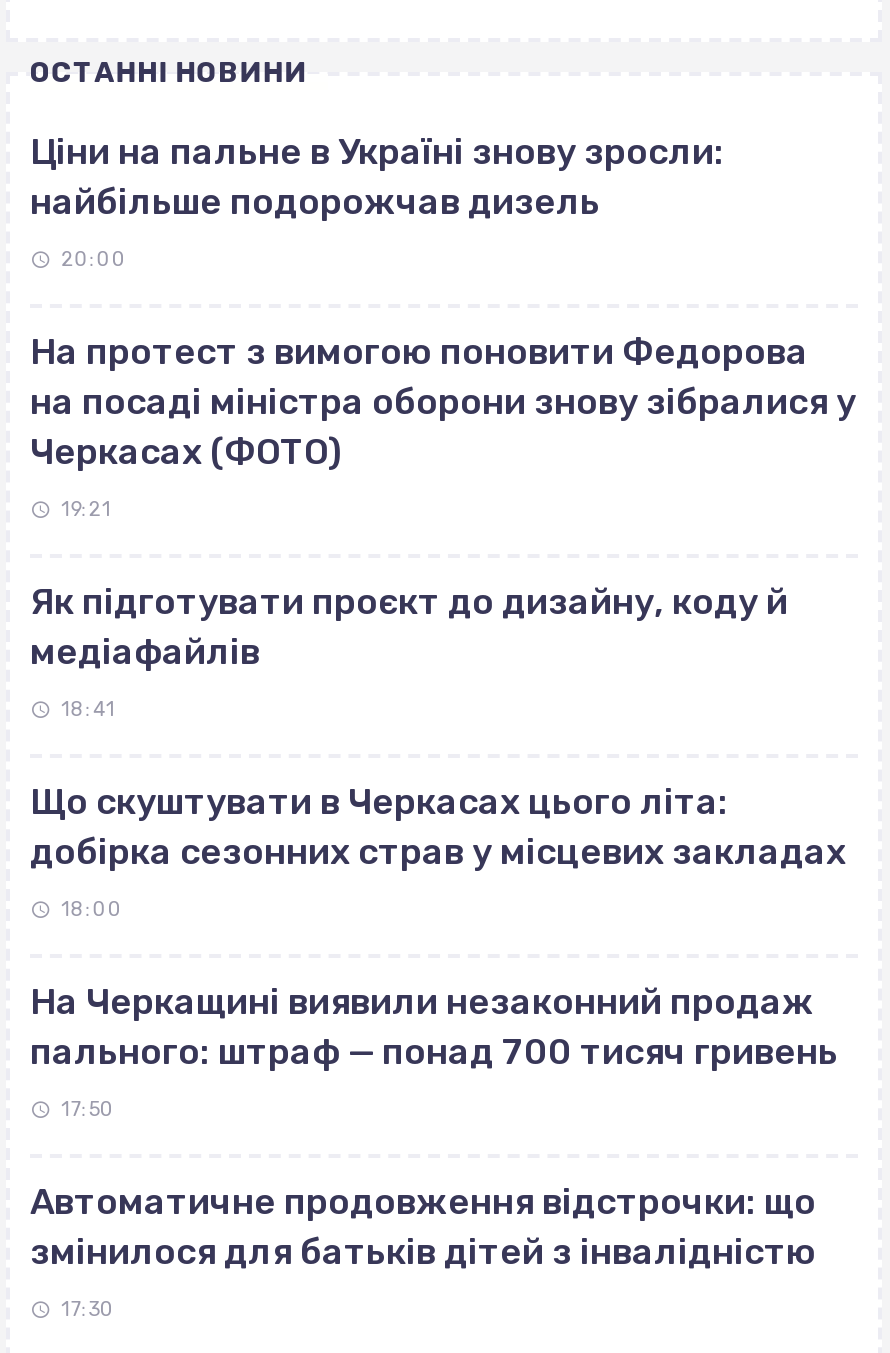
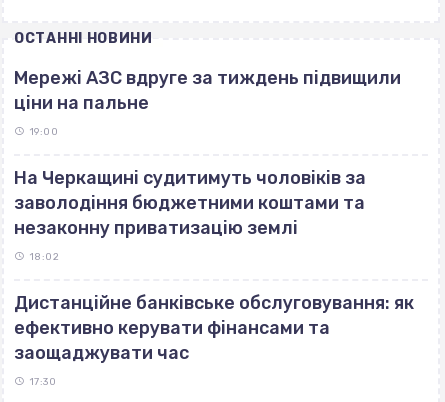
[30,130,856,1274] Ціни на пальне в Україні знову зросли: | найбільше подорожчав дизель | 20:00 | На протест з вимогою поновити Федорова | на посаді міністра оборони знову зібралися у | Черкасах (ФОТО) | 19:21 | Як підготувати проєкт до дизайну, коду й | медіафайлів | 18:41 | Що скуштувати в Черкасах цього літа: | добірка сезонних страв у місцевих закладах | 18:00 | На Черкащині виявили незаконний продаж | пального: штраф — понад 700 тисяч гривень | 17:50 | Автоматичне продовження відстрочки: що | змінилося для батьків дітей з інвалідністю -> [14,67,414,364] Мережі АЗС вдруге за тиждень підвищили | ціни на пальне | 19:00 | На Черкащині судитимуть чоловіків за | заволодіння бюджетними коштами та | незаконну приватизацію землі | 18:02 | Дистанційне банківське обслуговування: як | ефективно керувати фінансами та | заощаджувати час

